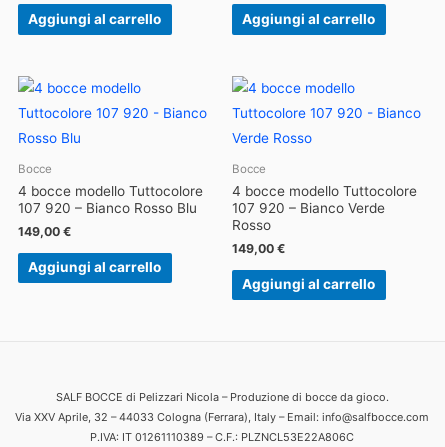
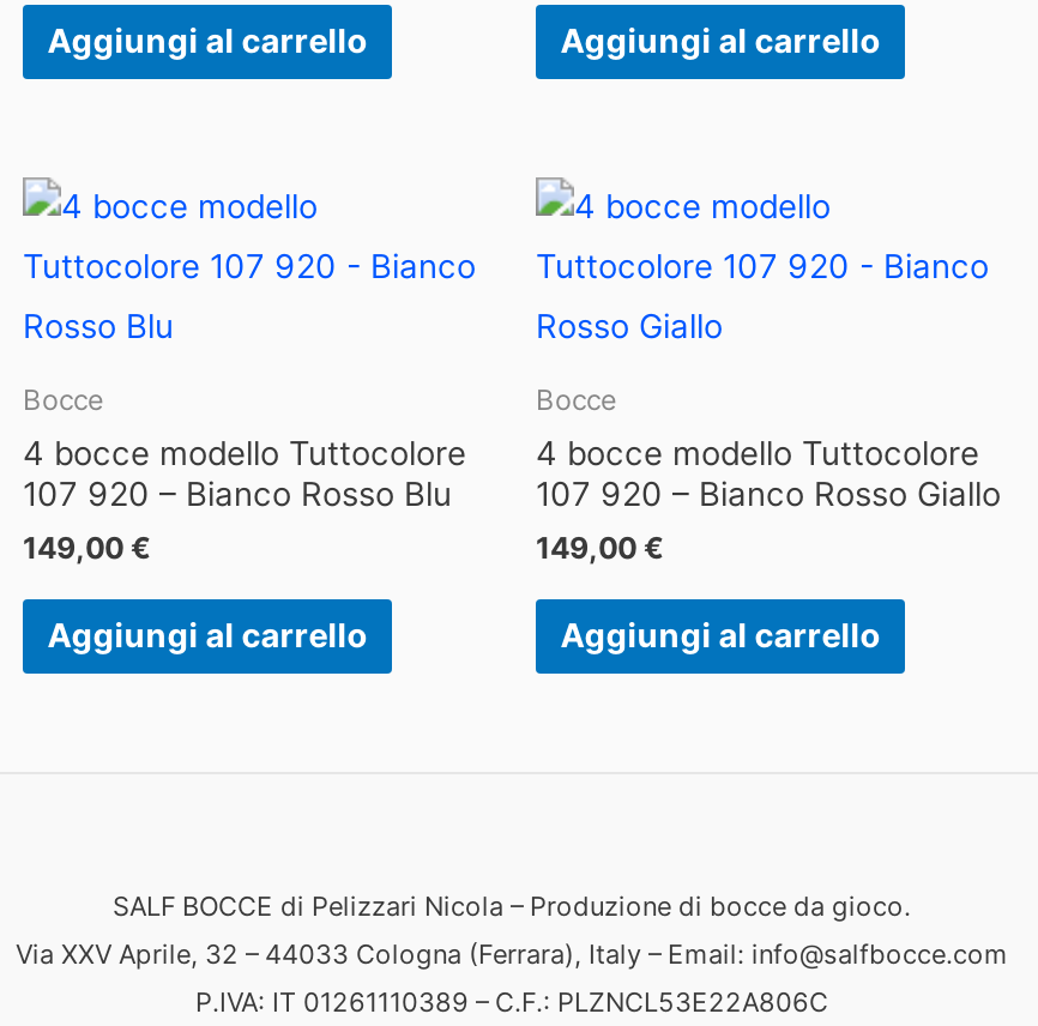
[232,200,385,233] 107 920 – Bianco Verde | Rosso -> [536,474,1001,513] 107 920 – Bianco Rosso Giallo

